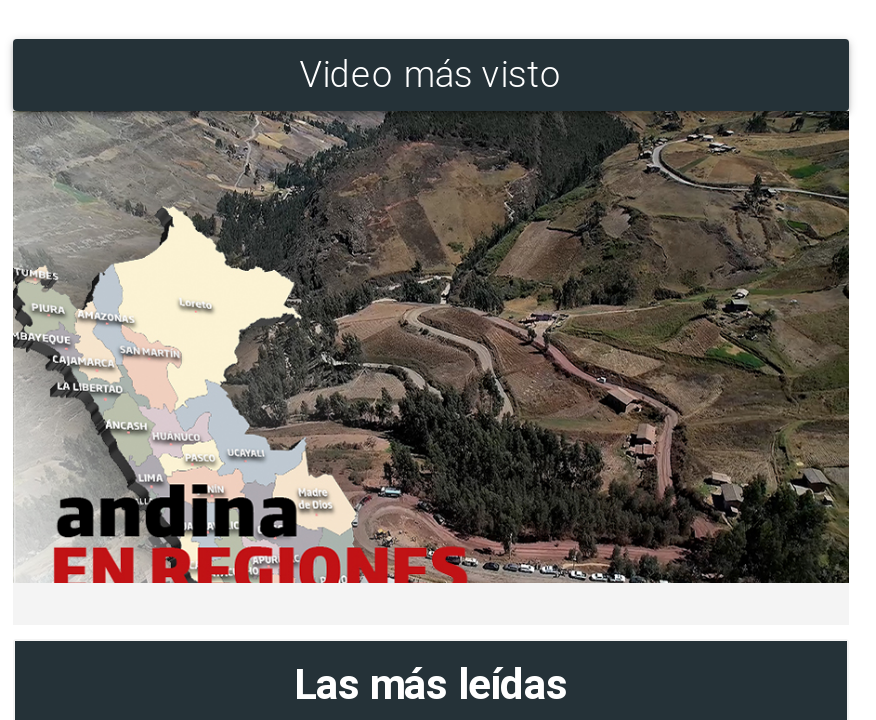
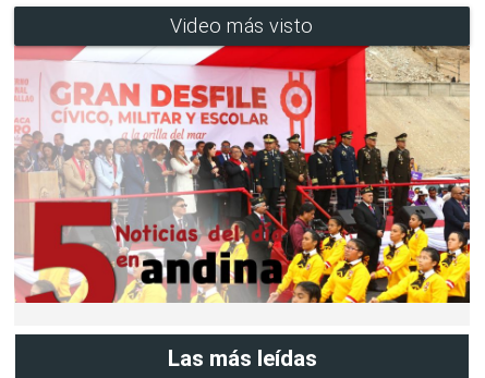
[11,111,851,585] [image] -> [14,45,471,304] [image]

